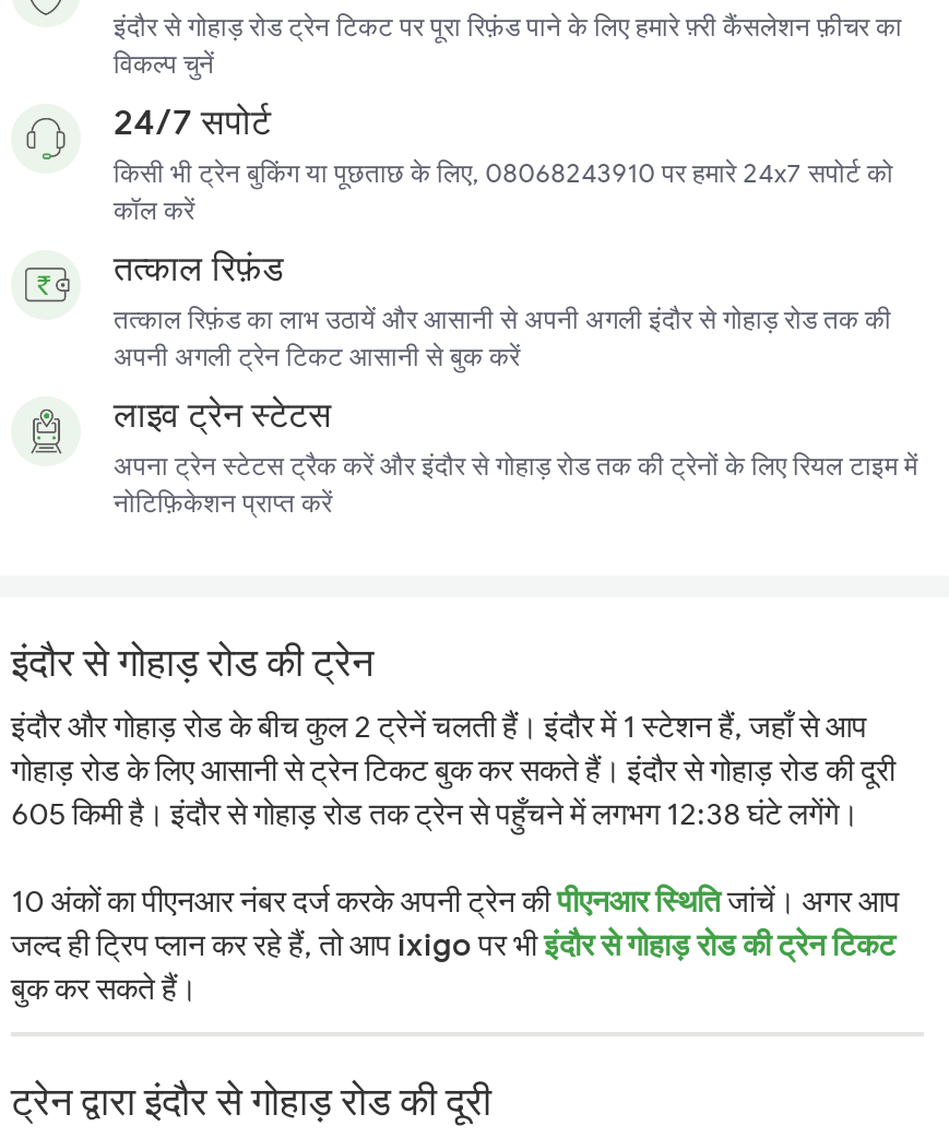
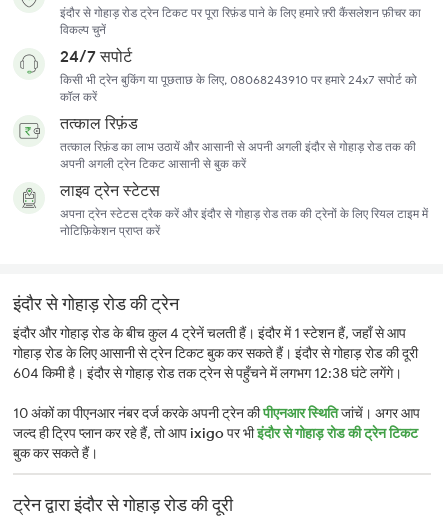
[11,707,867,747] इंदौर और गोहाड़ रोड के बीच कुल 2 ट्रेनें चलती हैं। इंदौर में 1 स्टेशन हैं, जहाँ से आप -> [13,324,406,342] इंदौर और गोहाड़ रोड के बीच कुल 4 ट्रेनें चलती हैं। इंदौर में 1 स्टेशन हैं, जहाँ से आप
[11,795,858,834] 605 किमी है। इंदौर से गोहाड़ रोड तक ट्रेन से पहुँचने में लगभग 12:38 घंटे लगेंगे। -> [13,364,402,382] 604 किमी है। इंदौर से गोहाड़ रोड तक ट्रेन से पहुँचने में लगभग 12:38 घंटे लगेंगे।

